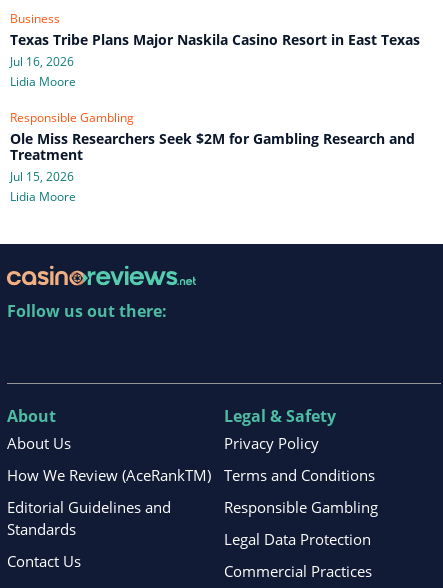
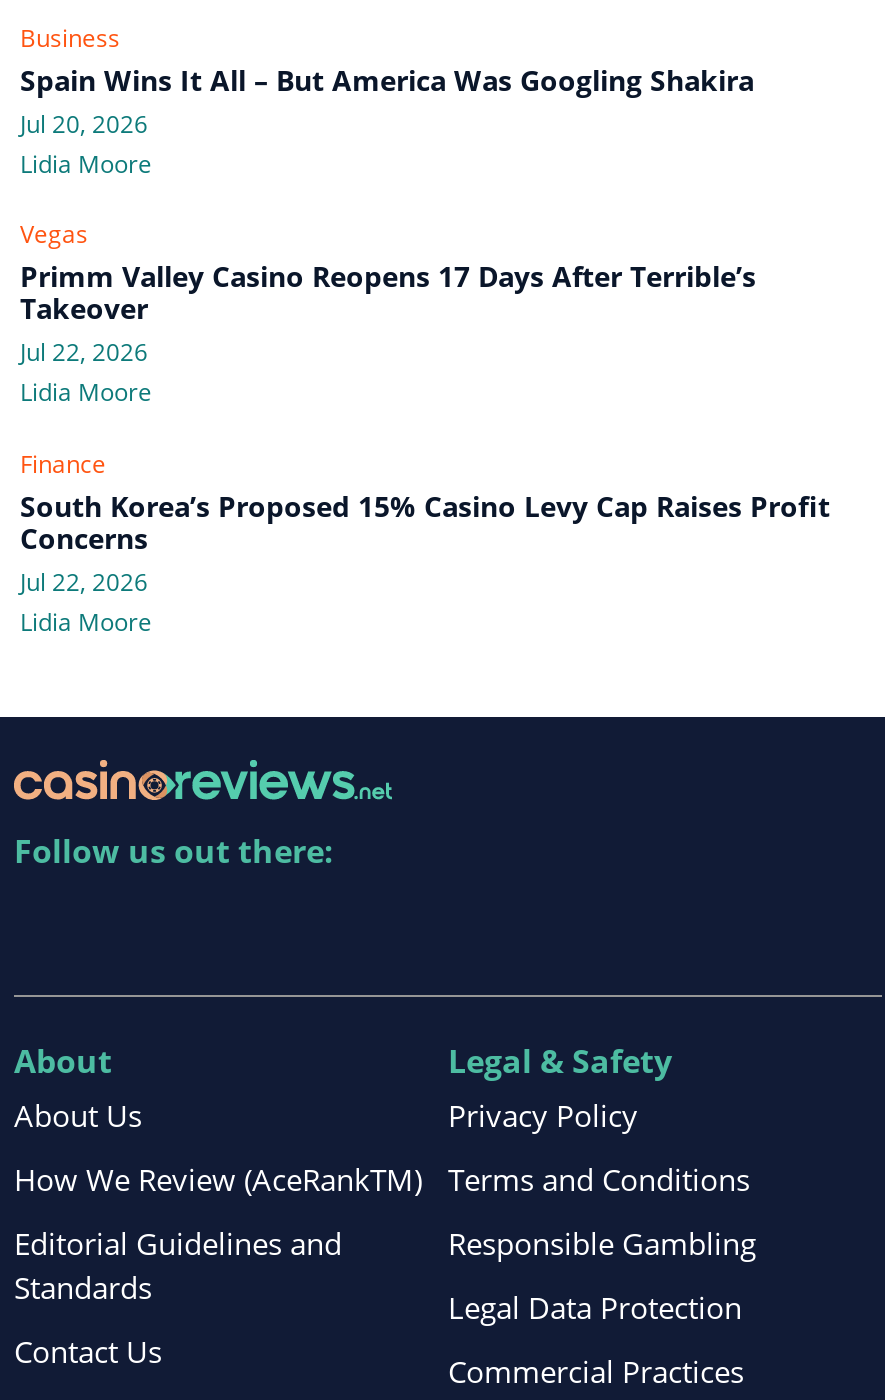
[10,30,420,70] Texas Tribe Plans Major Naskila Casino Resort in East Texas | Jul 16, 2026 -> [20,60,754,140] Spain Wins It All – But America Was Googling Shakira | Jul 20, 2026
[10,109,415,185] Responsible Gambling | Ole Miss Researchers Seek $2M for Gambling Research and | Treatment | Jul 15, 2026 -> [20,217,830,598] Vegas | Primm Valley Casino Reopens 17 Days After Terrible’s | Takeover | Jul 22, 2026 | Lidia Moore | Finance | South Korea’s Proposed 15% Casino Levy Cap Raises Profit | Concerns | Jul 22, 2026

